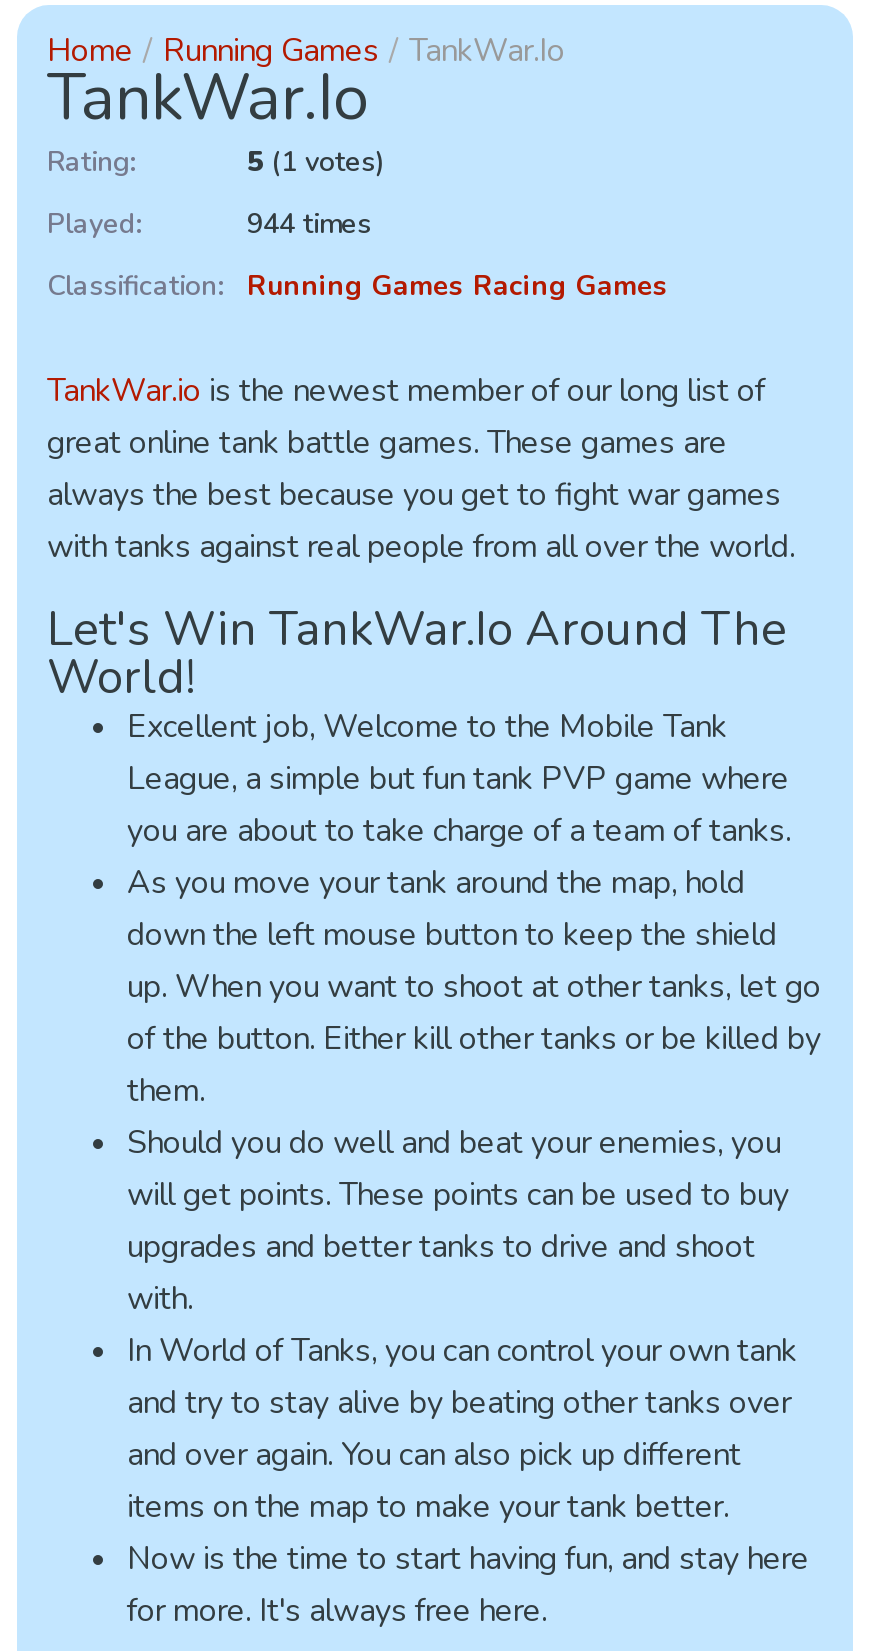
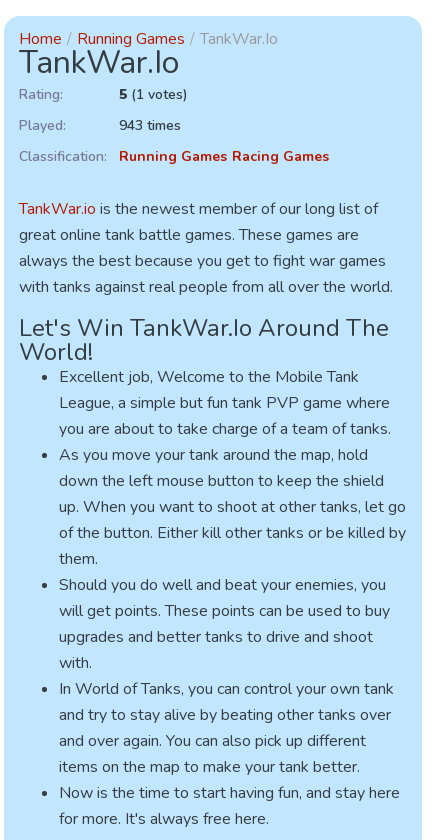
[247,205,371,243] 944 times -> [119,116,181,135] 943 times

